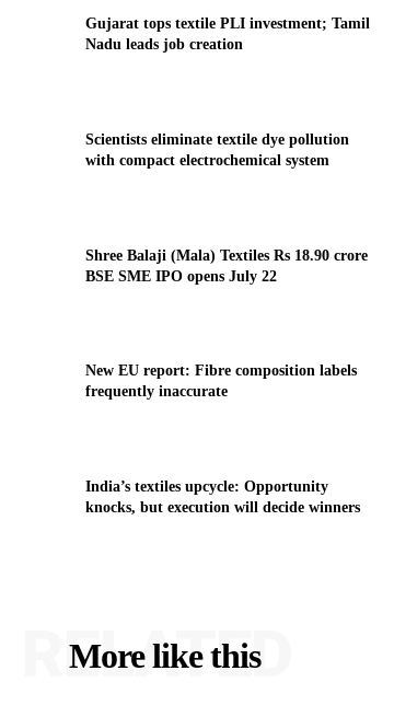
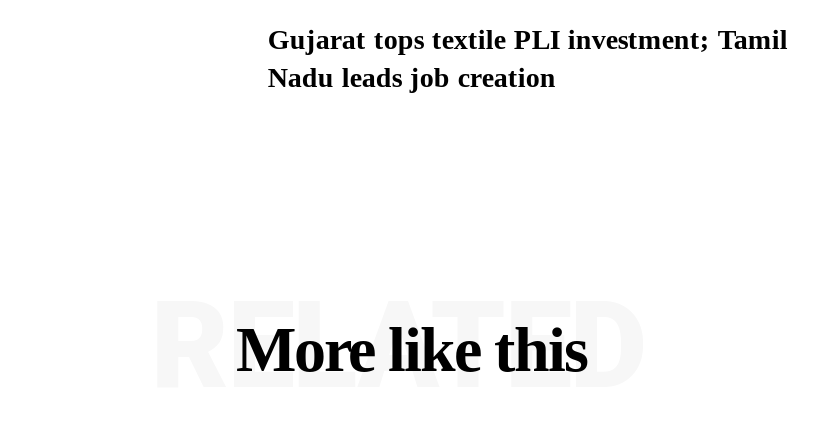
[86,131,350,169] Scientists eliminate textile dye pollution | with compact electrochemical system -> none
[86,247,368,284] Shree Balaji (Mala) Textiles Rs 18.90 crore | BSE SME IPO opens July 22 -> none
[86,363,357,400] New EU report: Fibre composition labels | frequently inaccurate -> none
[86,478,361,516] India’s textiles upcycle: Opportunity | knocks, but execution will decide winners -> none

